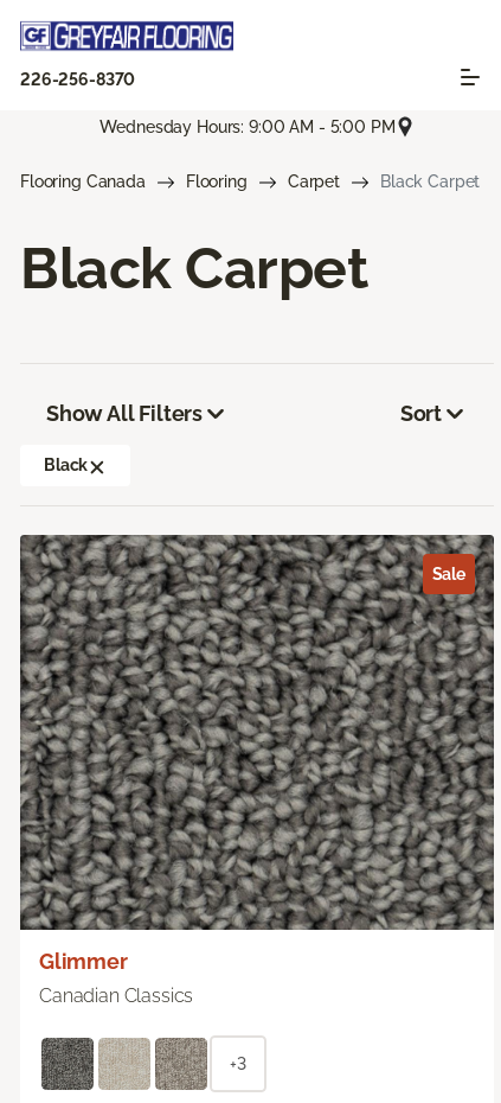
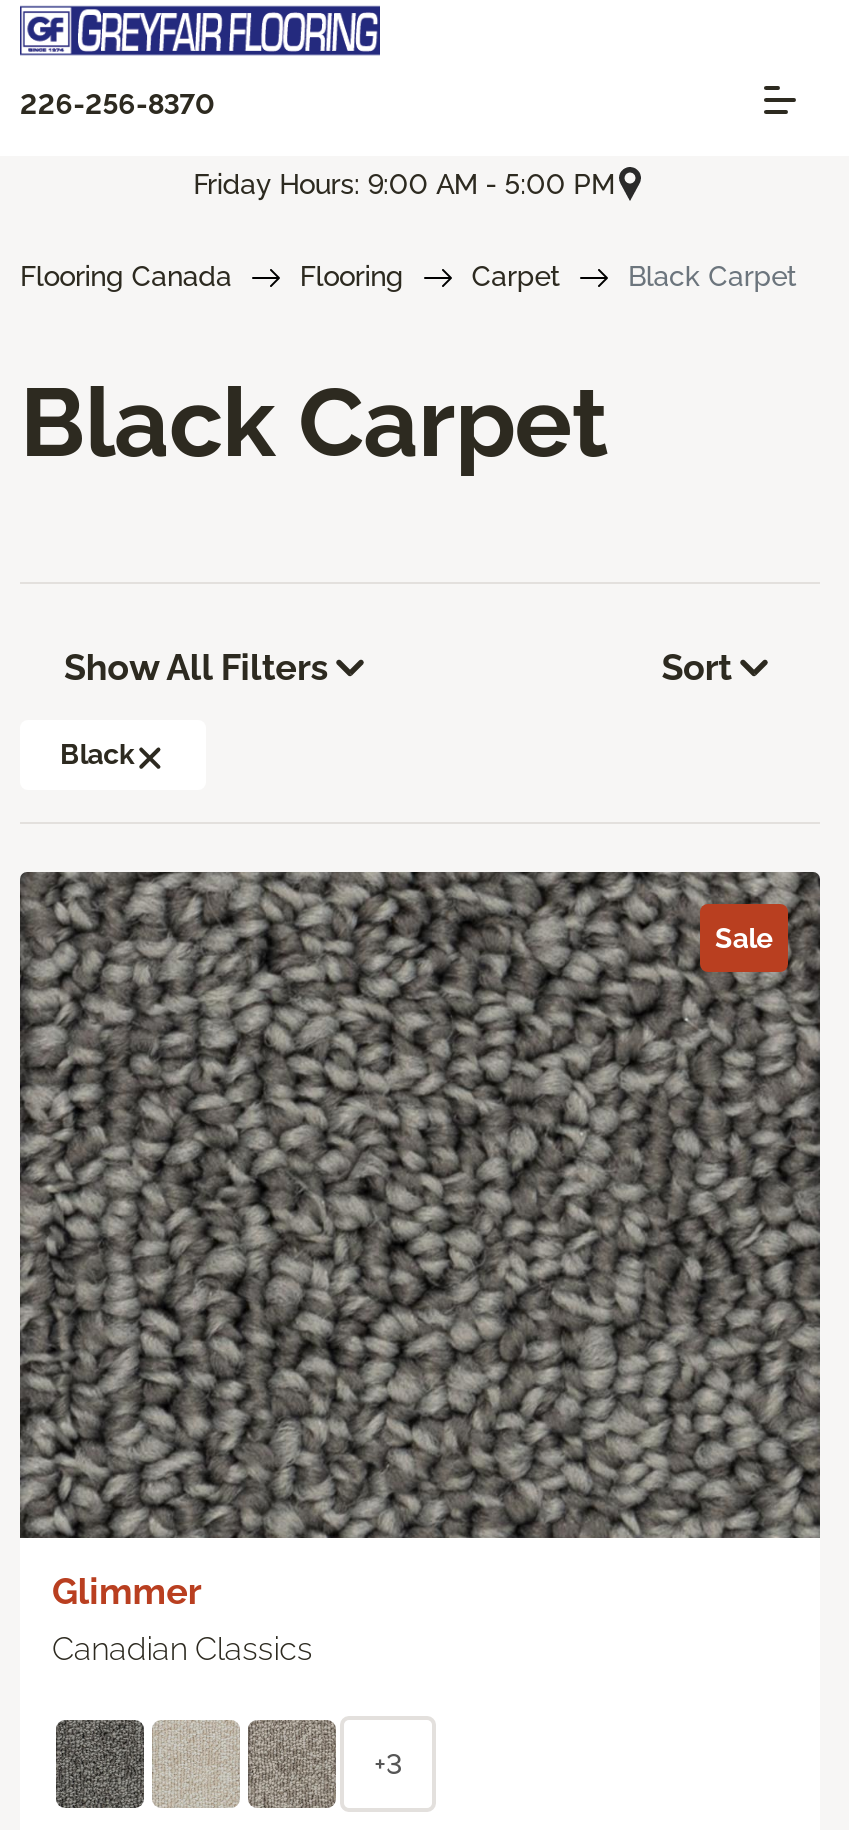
[100,117,395,136] Wednesday Hours: 9:00 AM - 5:00 PM -> [193,167,615,199] Friday Hours: 9:00 AM - 5:00 PM

